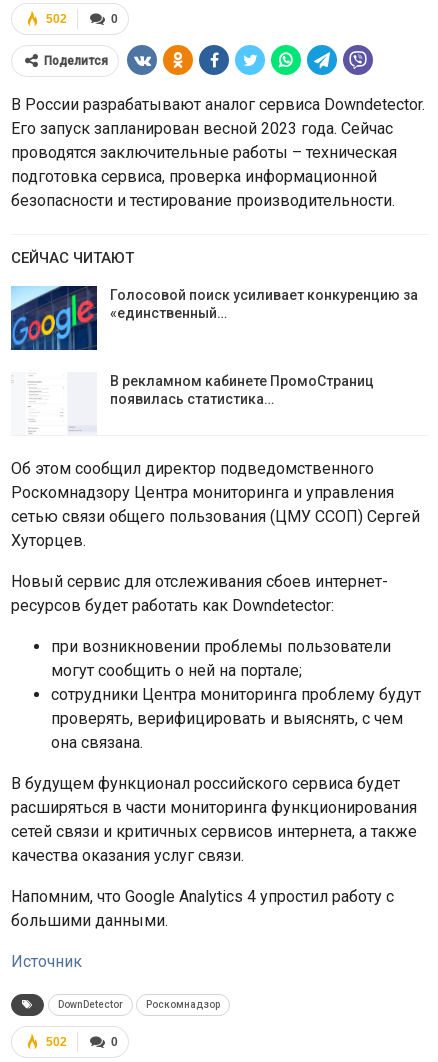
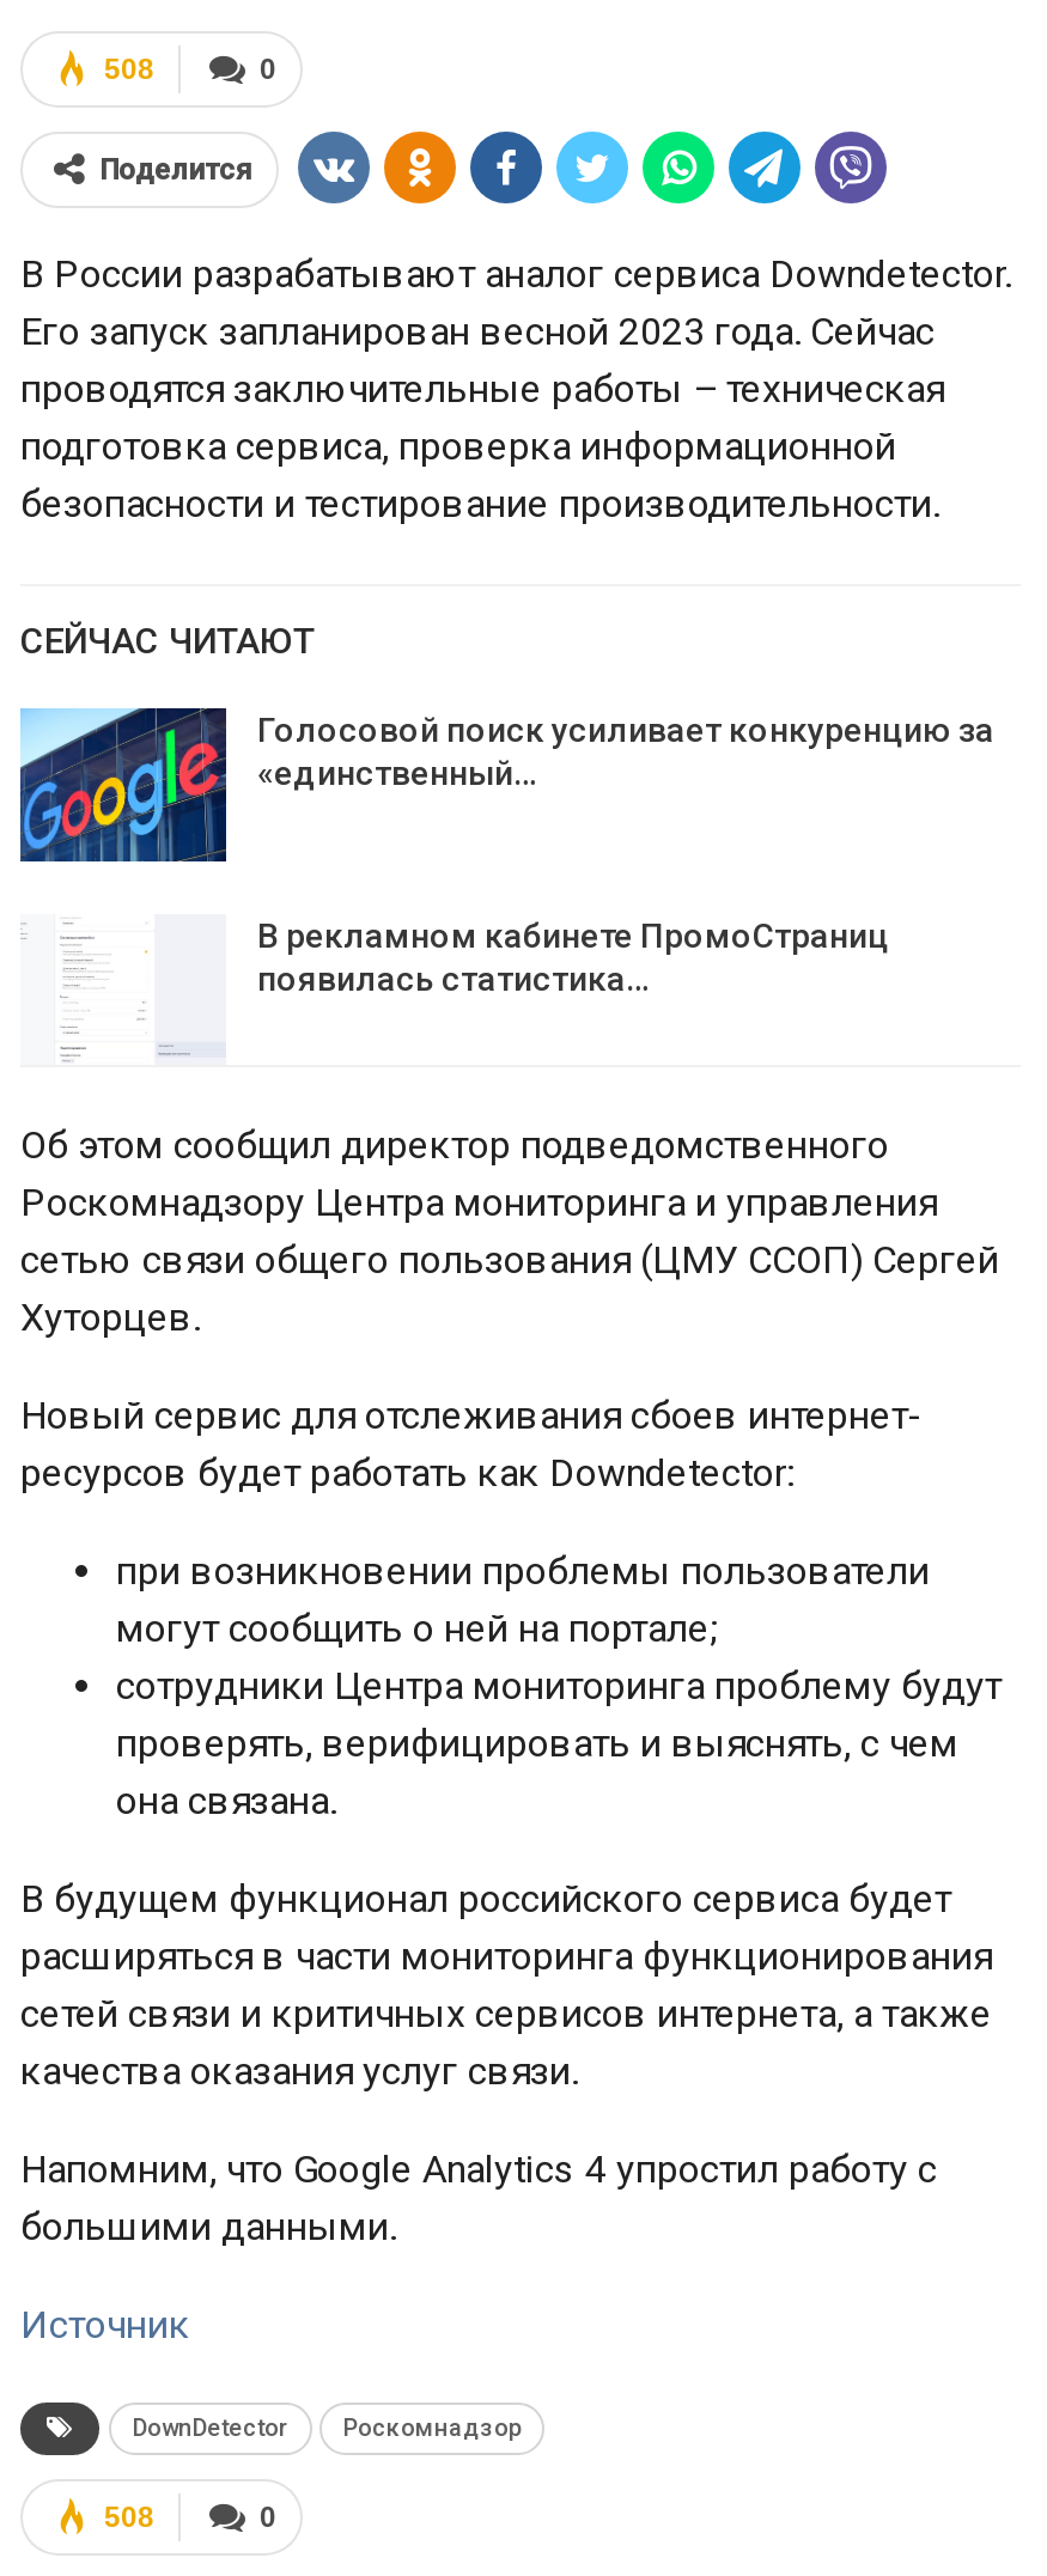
[46,12,67,26] 502 -> [104,53,154,86] 508
[46,1035,67,1049] 502 -> [104,2501,154,2535] 508

